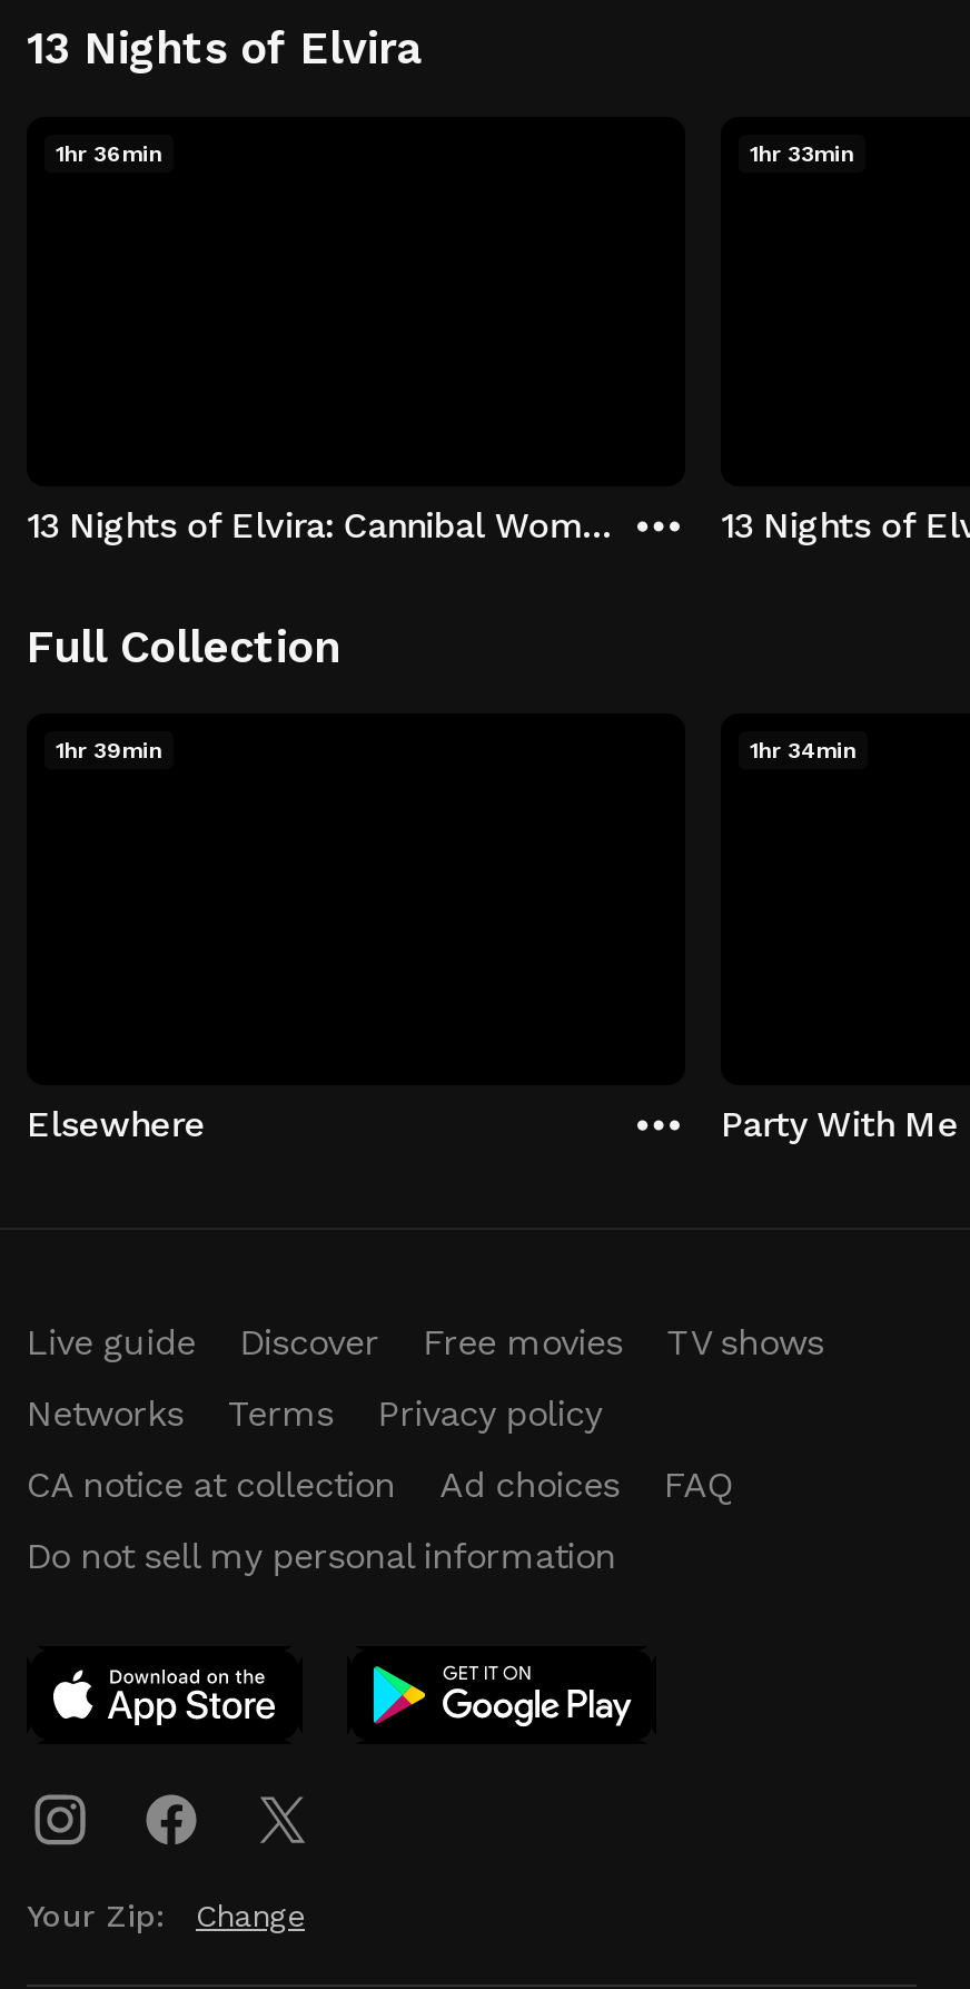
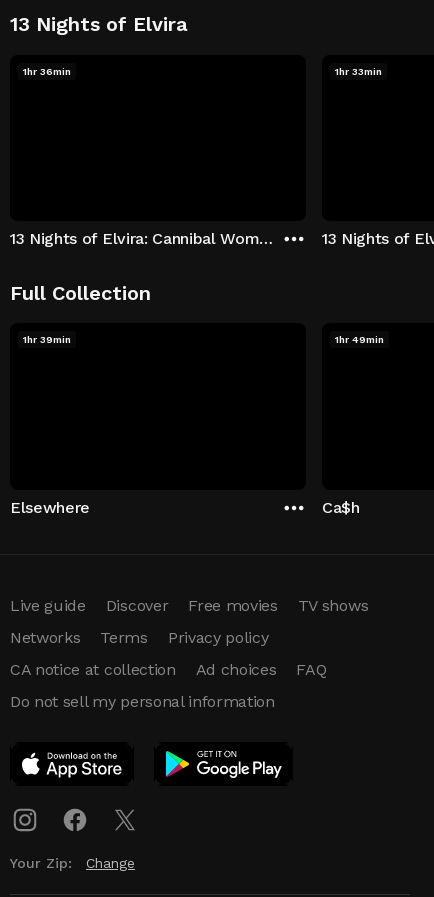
[750,738,857,762] 1hr 34min -> [335,334,384,345] 1hr 49min
[721,1102,958,1144] Party With Me -> [322,497,360,516] Ca$h

